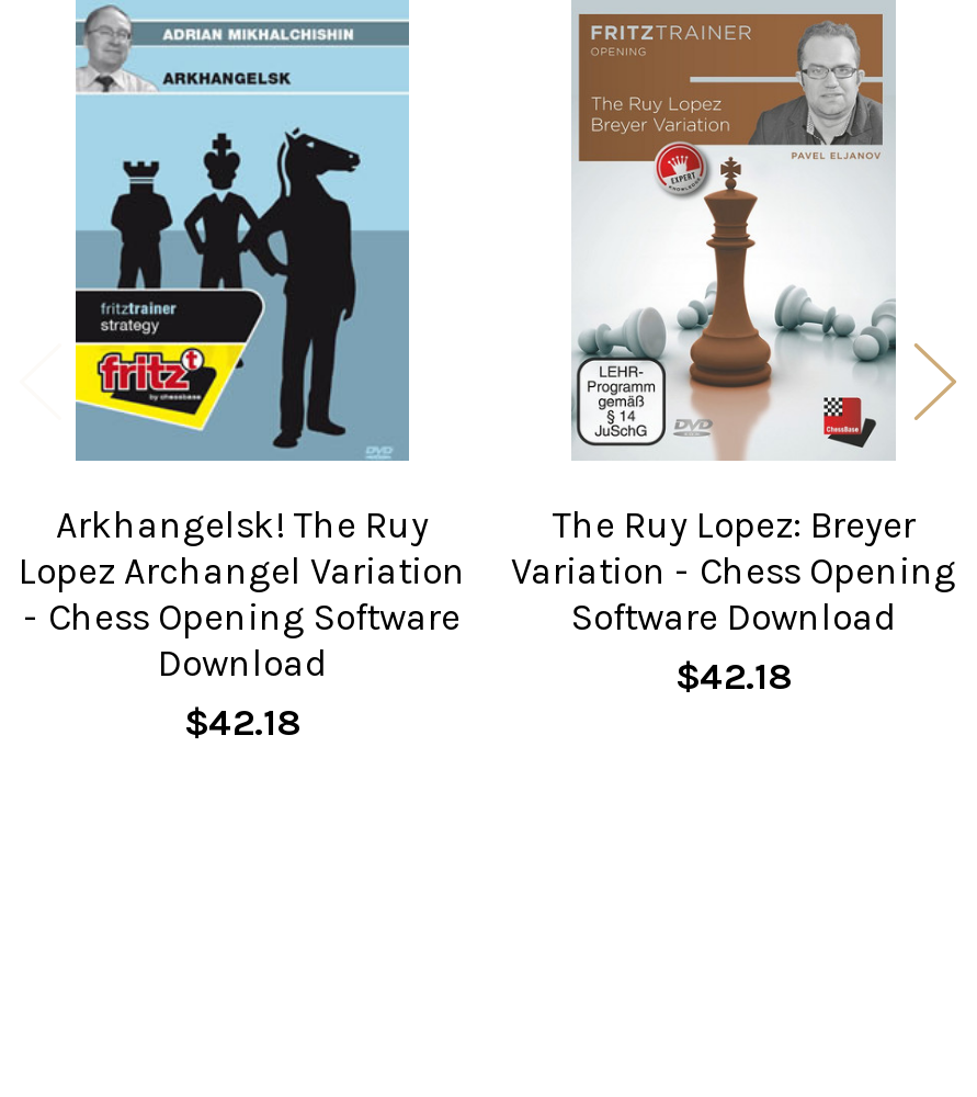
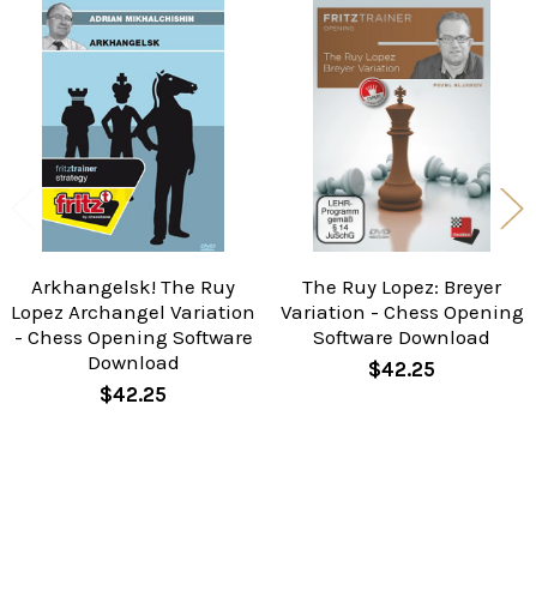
[675,653,792,697] $42.18 -> [368,357,435,381] $42.25
[184,699,300,743] $42.18 -> [100,382,167,406] $42.25

